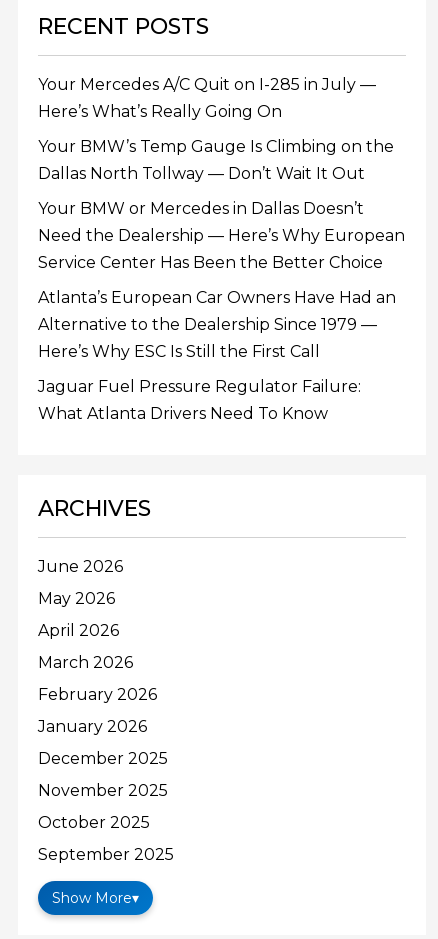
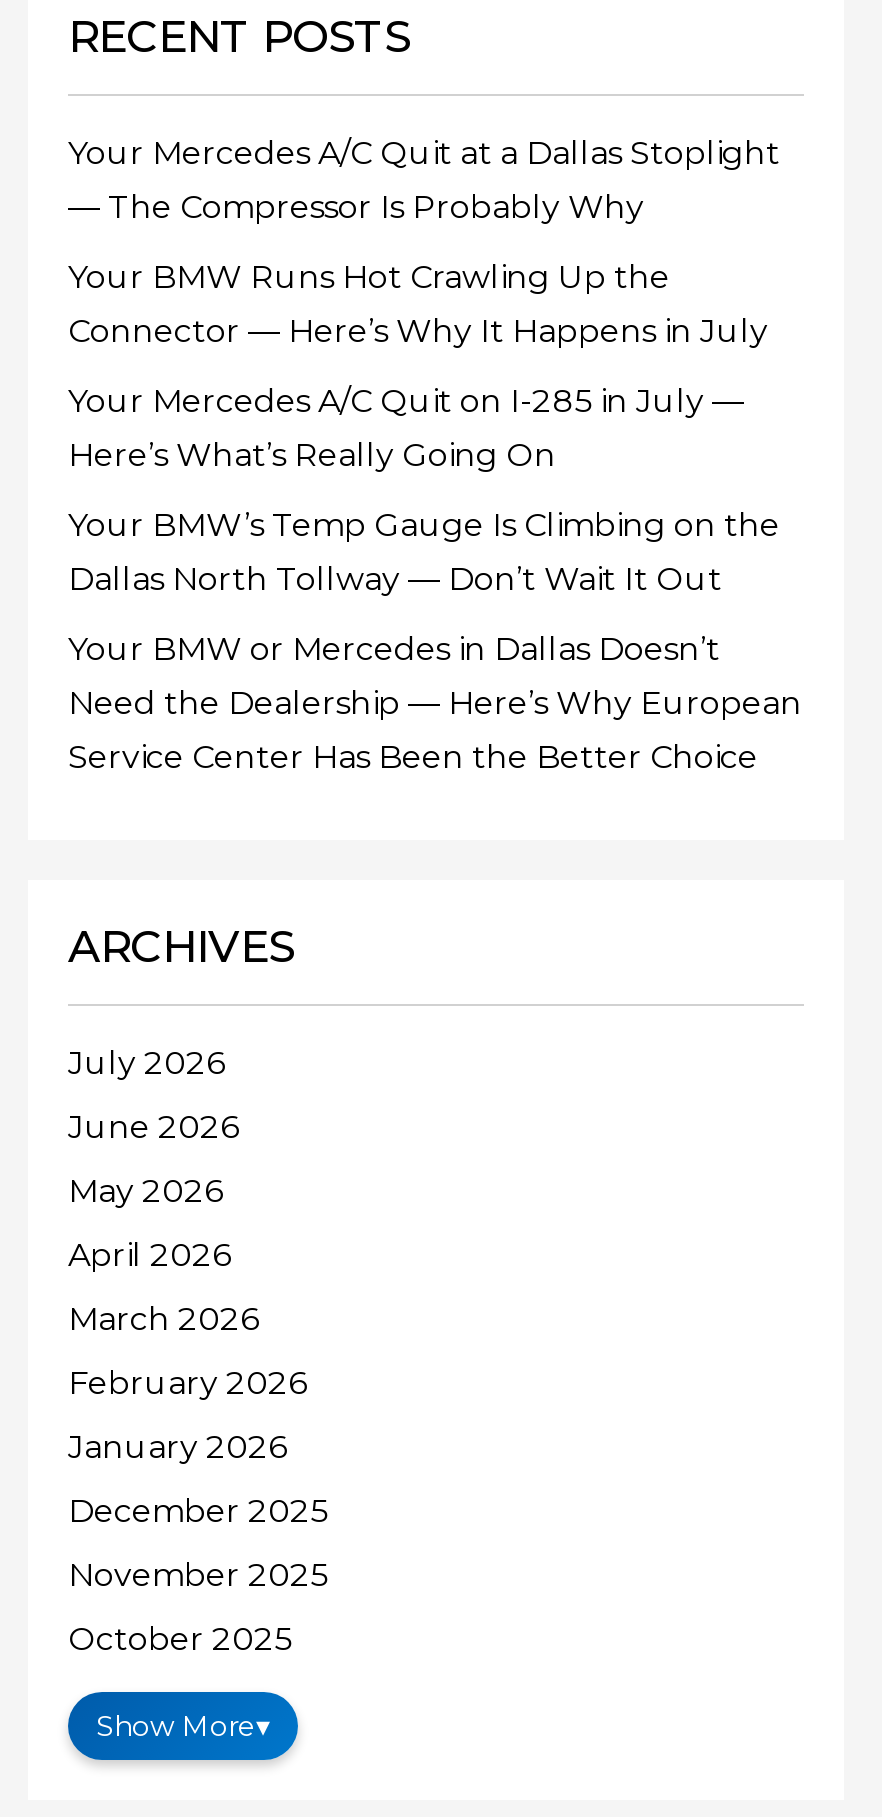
none -> [68,133,780,349] Your Mercedes A/C Quit at a Dallas Stoplight | — The Compressor Is Probably Why | Your BMW Runs Hot Crawling Up the | Connector — Here’s Why It Happens in July
moved [38,75,405,272] -> [68,381,802,775]: Your Mercedes A/C Quit on I-285 in July — | Here’s What’s Really Going On | Your BMW’s Temp Gauge Is Climbing on the | Dallas North Tollway — Don’t Wait It Out | Your BMW or Mercedes in Dallas Doesn’t | Need the Dealership — Here’s Why European | Service Center Has Been the Better Choice
[38,288,396,423] Atlanta’s European Car Owners Have Had an | Alternative to the Dealership Since 1979 — | Here’s Why ESC Is Still the First Call | Jaguar Fuel Pressure Regulator Failure: | What Atlanta Drivers Need To Know -> none
none -> [68,1043,224,1081] July 2026
[38,845,174,864] September 2025 -> none

